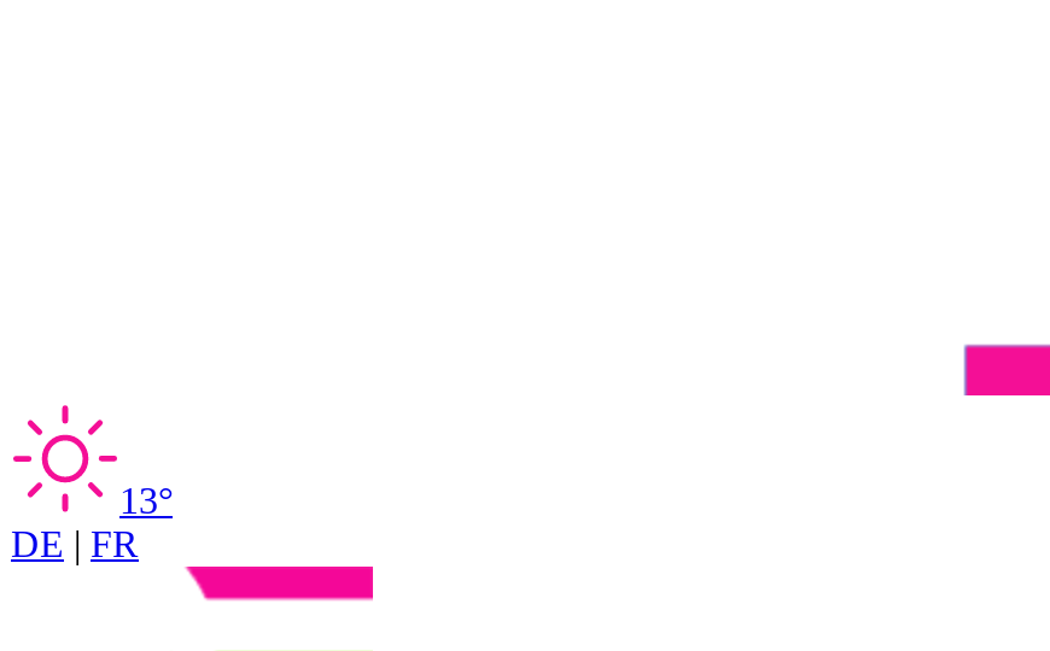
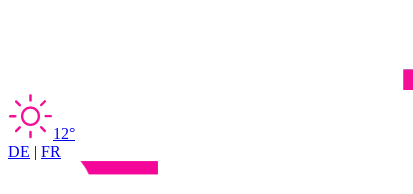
[119,480,173,521] 13° -> [53,125,75,142] 12°

